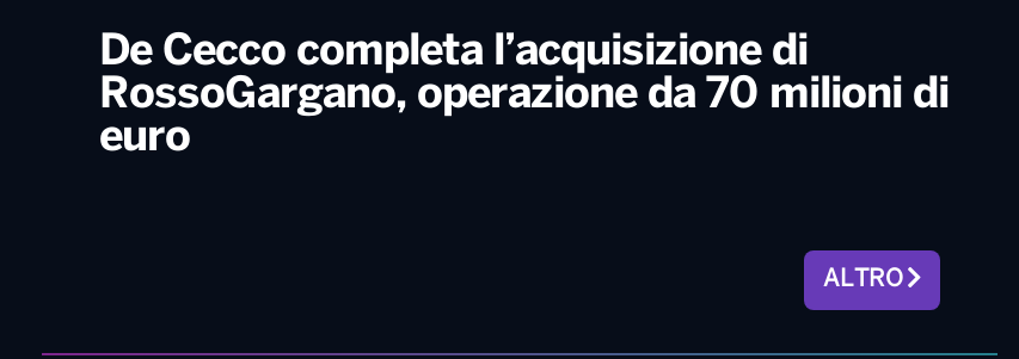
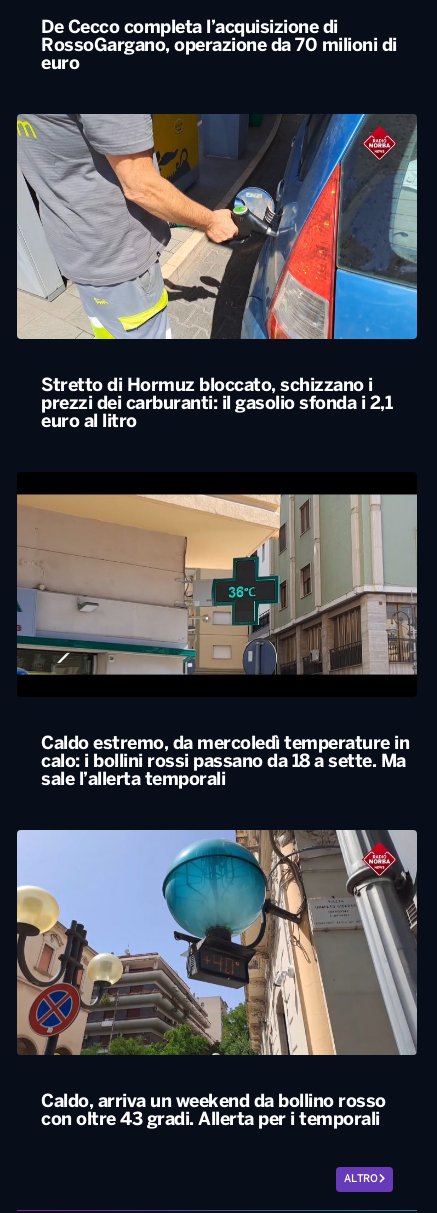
none -> [16,113,418,431] [image] | Stretto di Hormuz bloccato, schizzano i | prezzi dei carburanti: il gasolio sfonda i 2,1 | euro al litro
none -> [16,829,418,1129] [image] | Caldo, arriva un weekend da bollino rosso | con oltre 43 gradi. Allerta per i temporali
none -> [16,493,418,675] [image]
none -> [41,736,409,789] Caldo estremo, da mercoledì temperature in | calo: i bollini rossi passano da 18 a sette. Ma | sale l’allerta temporali

